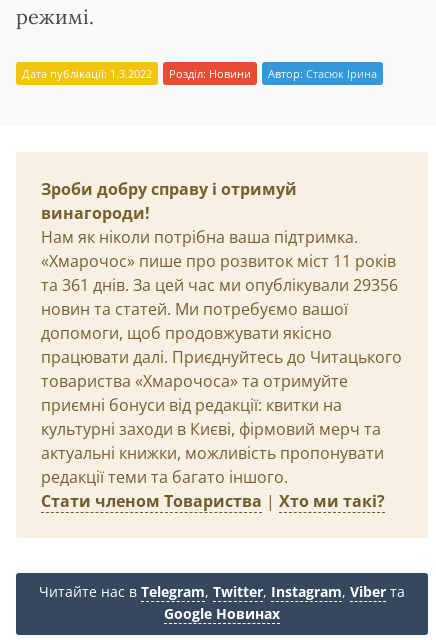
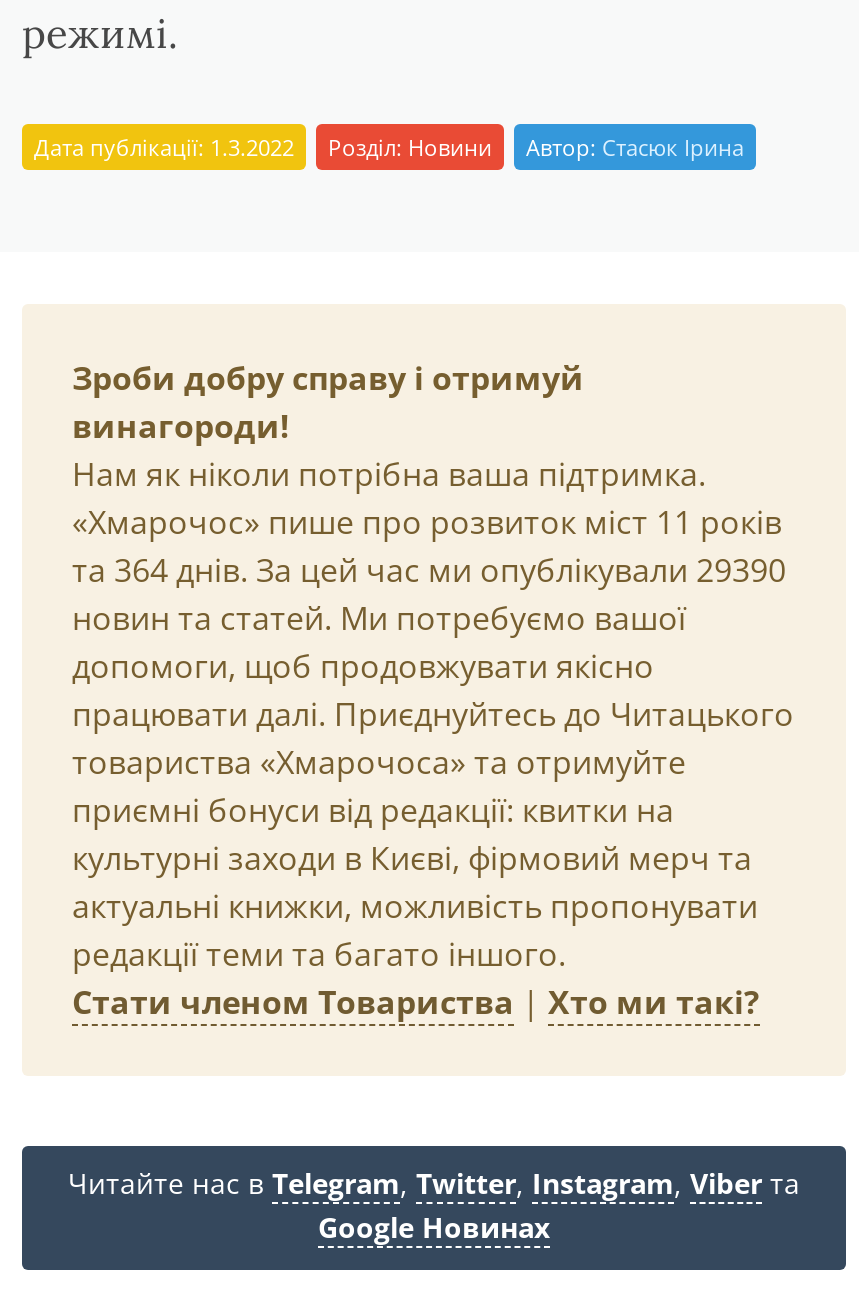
[41,274,398,296] та 361 днів. За цей час ми опублікували 29356 -> [72,548,786,592] та 364 днів. За цей час ми опублікували 29390

